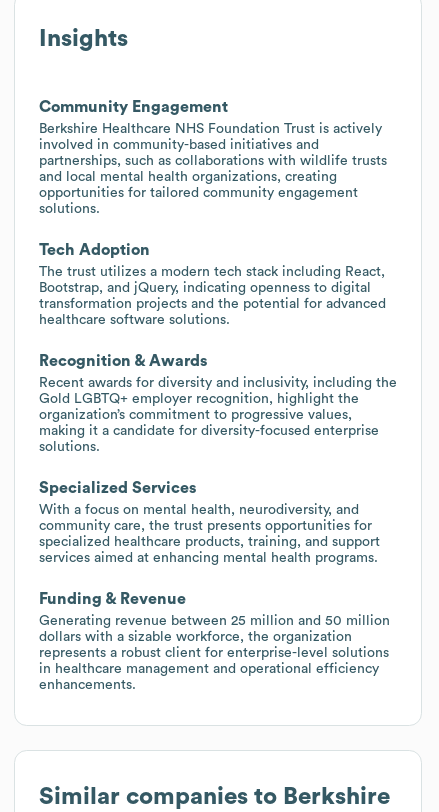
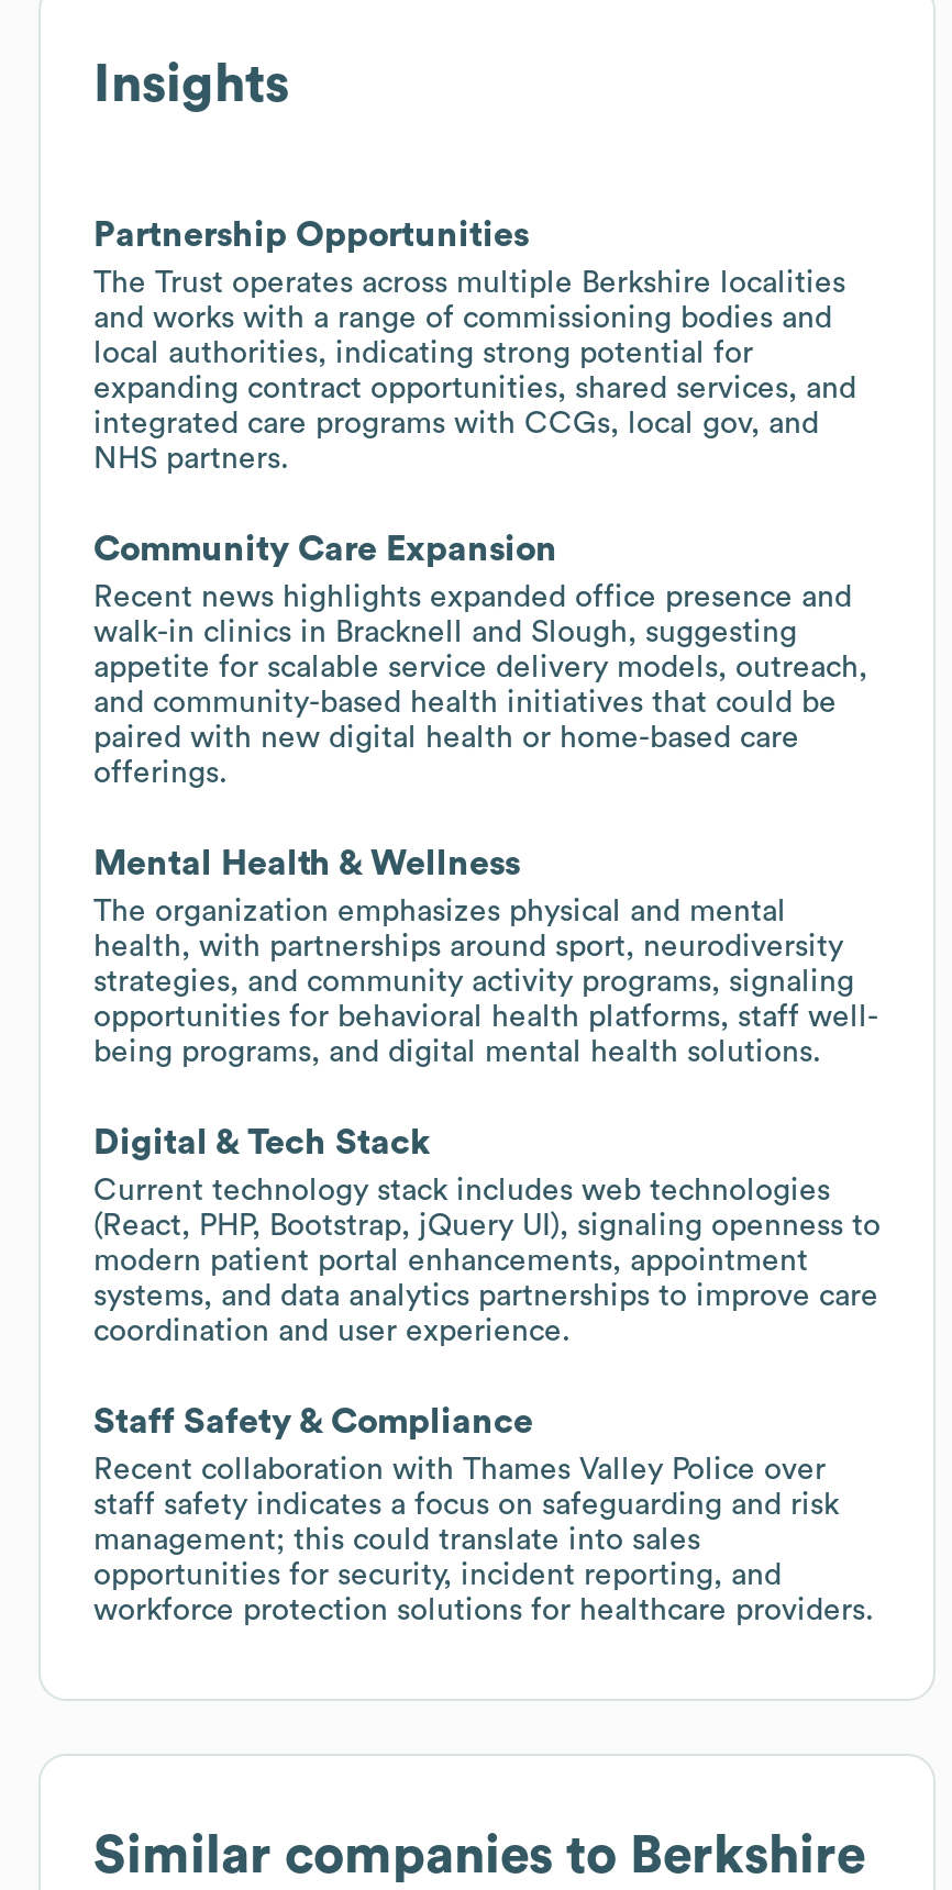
[39,99,387,216] Community Engagement | Berkshire Healthcare NHS Foundation Trust is actively | involved in community-based initiatives and | partnerships, such as collaborations with wildlife trusts | and local mental health organizations, creating | opportunities for tailored community engagement | solutions. -> [93,218,856,475] Partnership Opportunities | The Trust operates across multiple Berkshire localities | and works with a range of commissioning bodies and | local authorities, indicating strong potential for | expanding contract opportunities, shared services, and | integrated care programs with CCGs, local gov, and | NHS partners.
[39,242,386,327] Tech Adoption | The trust utilizes a modern tech stack including React, | Bootstrap, and jQuery, indicating openness to digital | transformation projects and the potential for advanced | healthcare software solutions. -> [93,532,867,789] Community Care Expansion | Recent news highlights expanded office presence and | walk-in clinics in Bracknell and Slough, suggesting | appetite for scalable service delivery models, outreach, | and community-based health initiatives that could be | paired with new digital health or home-based care | offerings.
[39,353,397,454] Recognition & Awards | Recent awards for diversity and inclusivity, including the | Gold LGBTQ+ employer recognition, highlight the | organization’s commitment to progressive values, | making it a candidate for diversity-focused enterprise | solutions. -> [93,846,878,1068] Mental Health & Wellness | The organization emphasizes physical and mental | health, with partnerships around sport, neurodiversity | strategies, and community activity programs, signaling | opportunities for behavioral health platforms, staff well- | being programs, and digital mental health solutions.
[39,480,380,565] Specialized Services | With a focus on mental health, neurodiversity, and | community care, the trust presents opportunities for | specialized healthcare products, training, and support | services aimed at enhancing mental health programs. -> [93,1125,881,1347] Digital & Tech Stack | Current technology stack includes web technologies | (React, PHP, Bootstrap, jQuery UI), signaling openness to | modern patient portal enhancements, appointment | systems, and data analytics partnerships to improve care | coordination and user experience.
[39,591,390,692] Funding & Revenue | Generating revenue between 25 million and 50 million | dollars with a sizable workforce, the organization | represents a robust client for enterprise-level solutions | in healthcare management and operational efficiency | enhancements. -> [93,1404,874,1626] Staff Safety & Compliance | Recent collaboration with Thames Valley Police over | staff safety indicates a focus on safeguarding and risk | management; this could translate into sales | opportunities for security, incident reporting, and | workforce protection solutions for healthcare providers.

